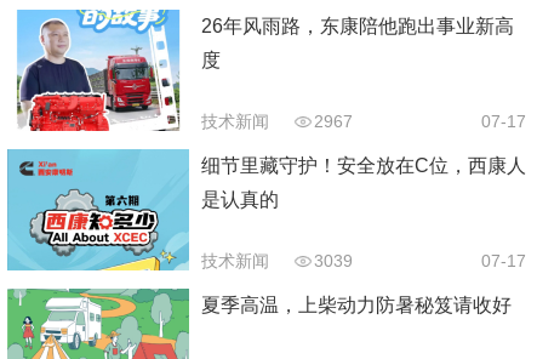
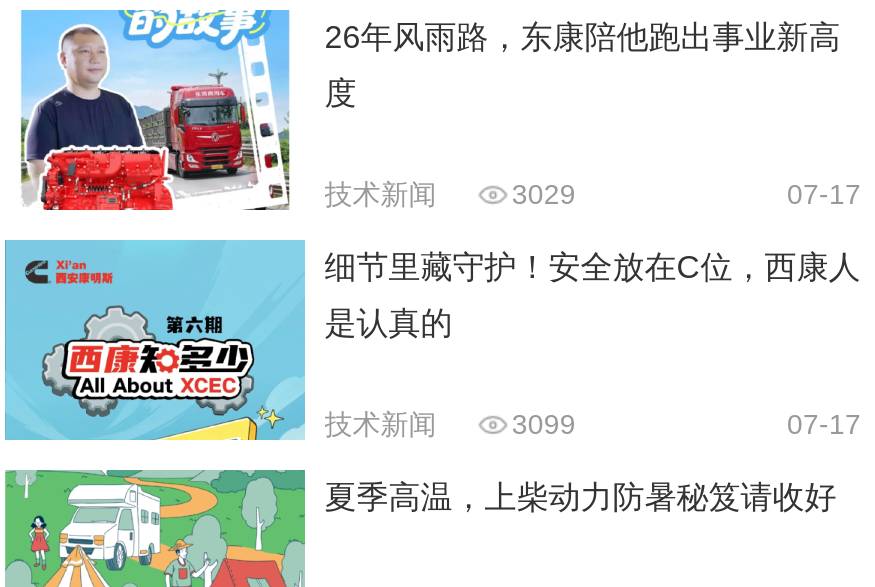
[314,111,353,131] 2967 -> [512,179,576,211] 3029
[314,251,353,270] 3039 -> [512,408,576,440] 3099

